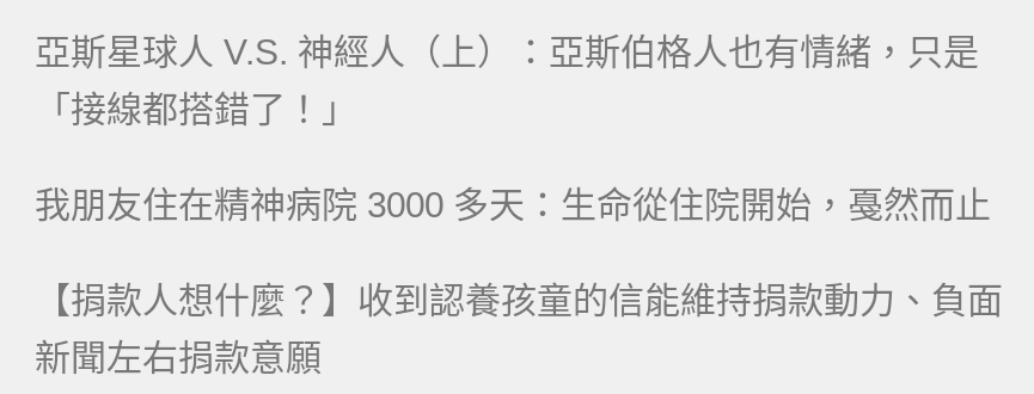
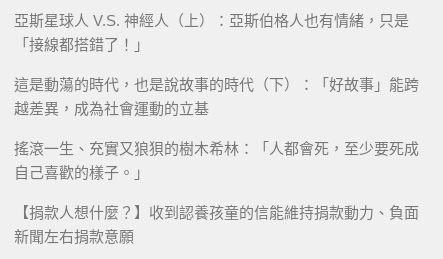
[35,184,991,224] 我朋友住在精神病院 3000 多天：生命從住院開始，戞然而止 -> [14,76,419,181] 這是動蕩的時代，也是說故事的時代（下）：「好故事」能跨 | 越差異，成為社會運動的立基 | 搖滾一生、充實又狼狽的樹木希林：「人都會死，至少要死成 | 自己喜歡的樣子。」

